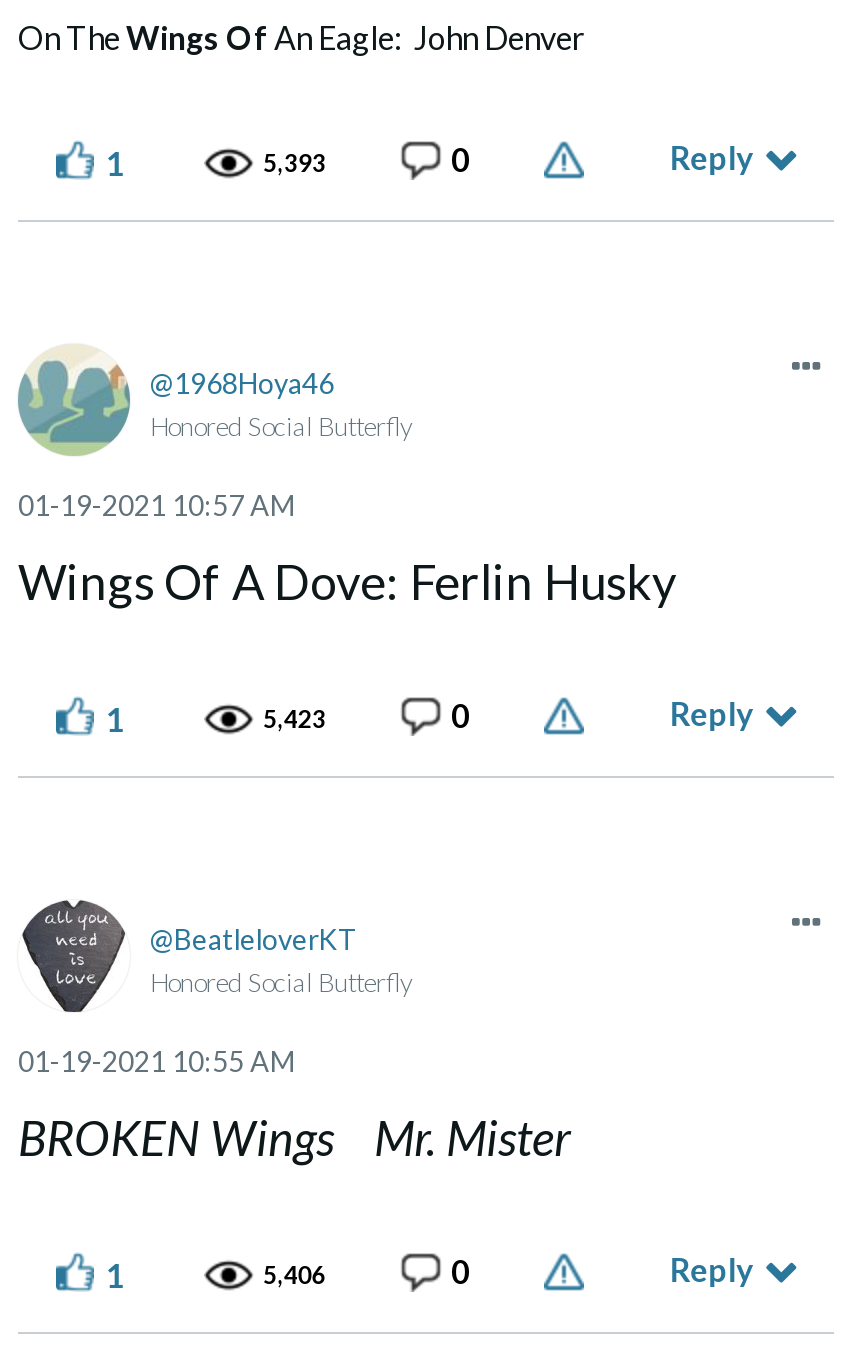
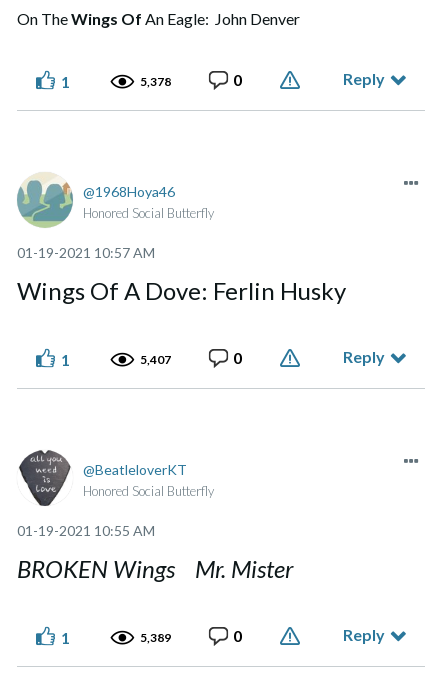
[263,147,325,177] 5,393 -> [140,74,171,89] 5,378
[263,703,325,733] 5,423 -> [140,352,171,367] 5,407
[263,1259,325,1289] 5,406 -> [140,630,171,645] 5,389

